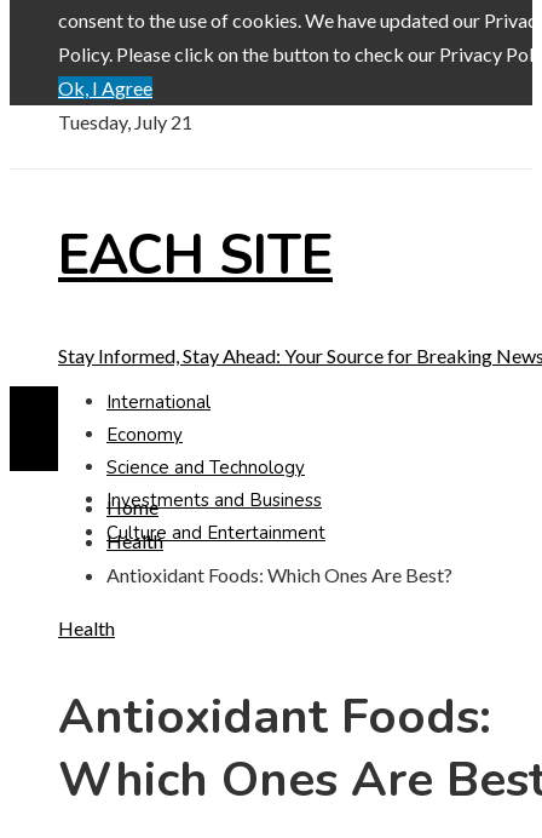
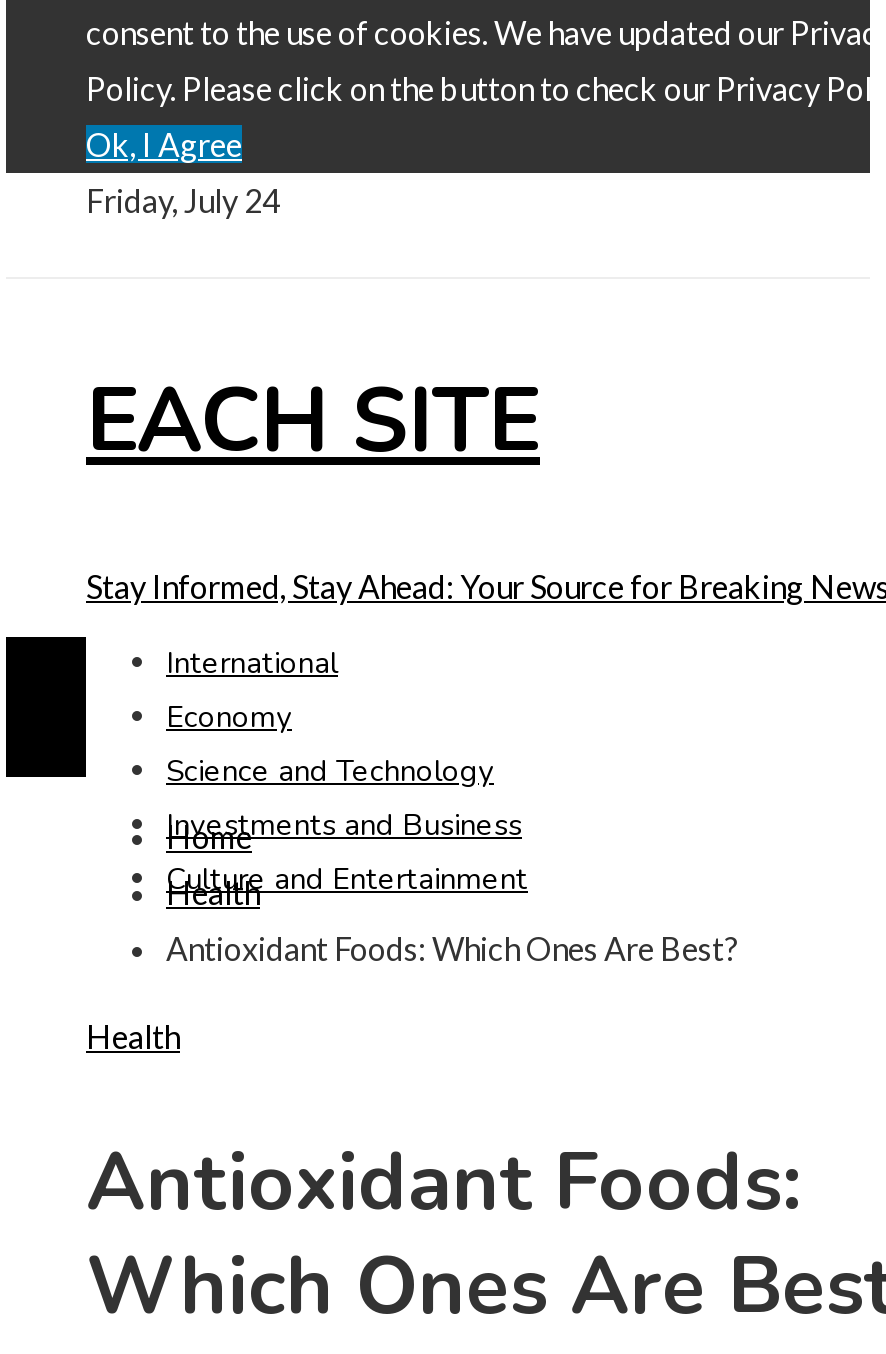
[58,110,192,133] Tuesday, July 21 -> [86,181,280,219] Friday, July 24

